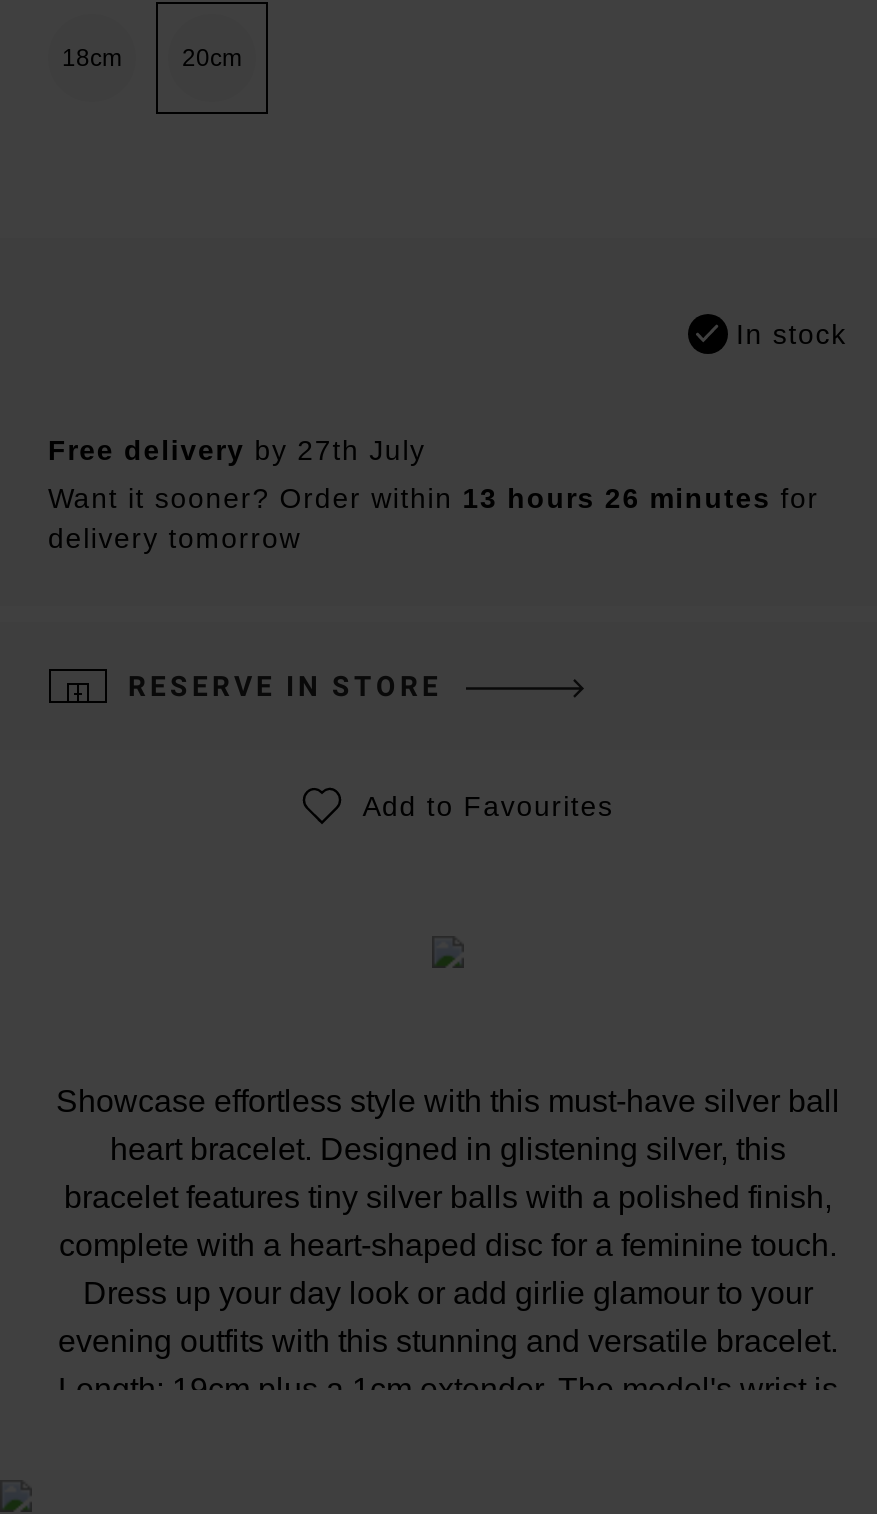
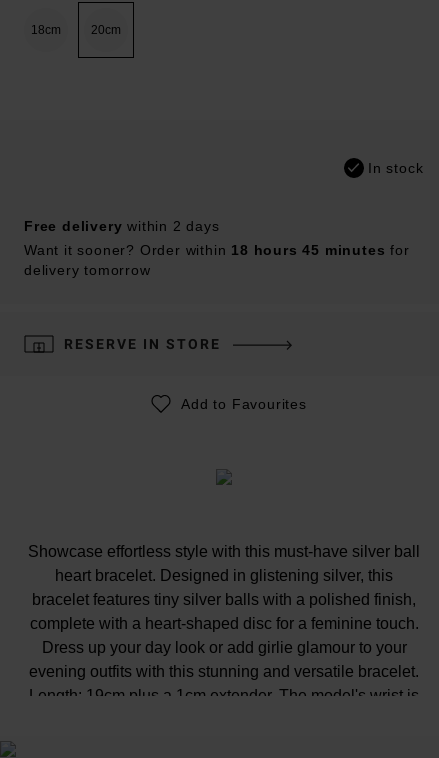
[48,434,426,466] Free delivery by 27th July -> [24,218,220,234] Free delivery within 2 days
[48,482,819,514] Want it sooner? Order within 13 hours 26 minutes for -> [24,242,410,258] Want it sooner? Order within 18 hours 45 minutes for

